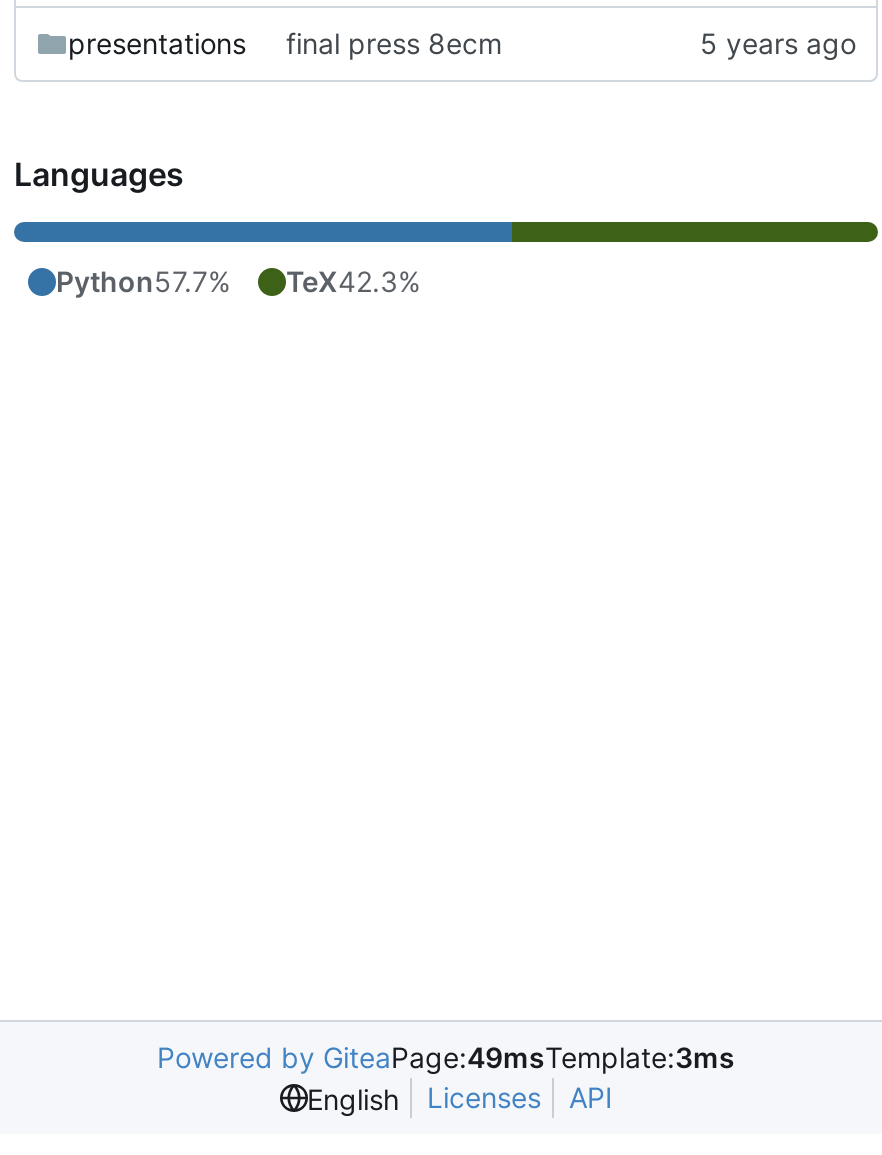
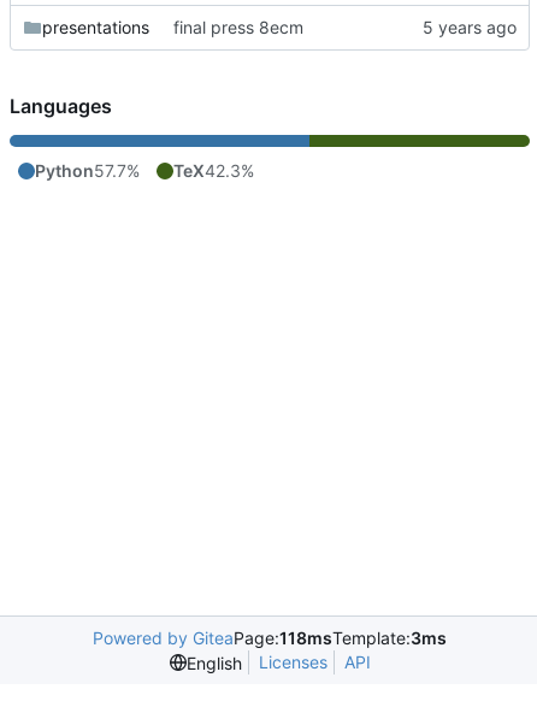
[157,1040,735,1074] Powered by GiteaPage:49msTemplate:3ms -> [93,628,447,648] Powered by GiteaPage:118msTemplate:3ms

